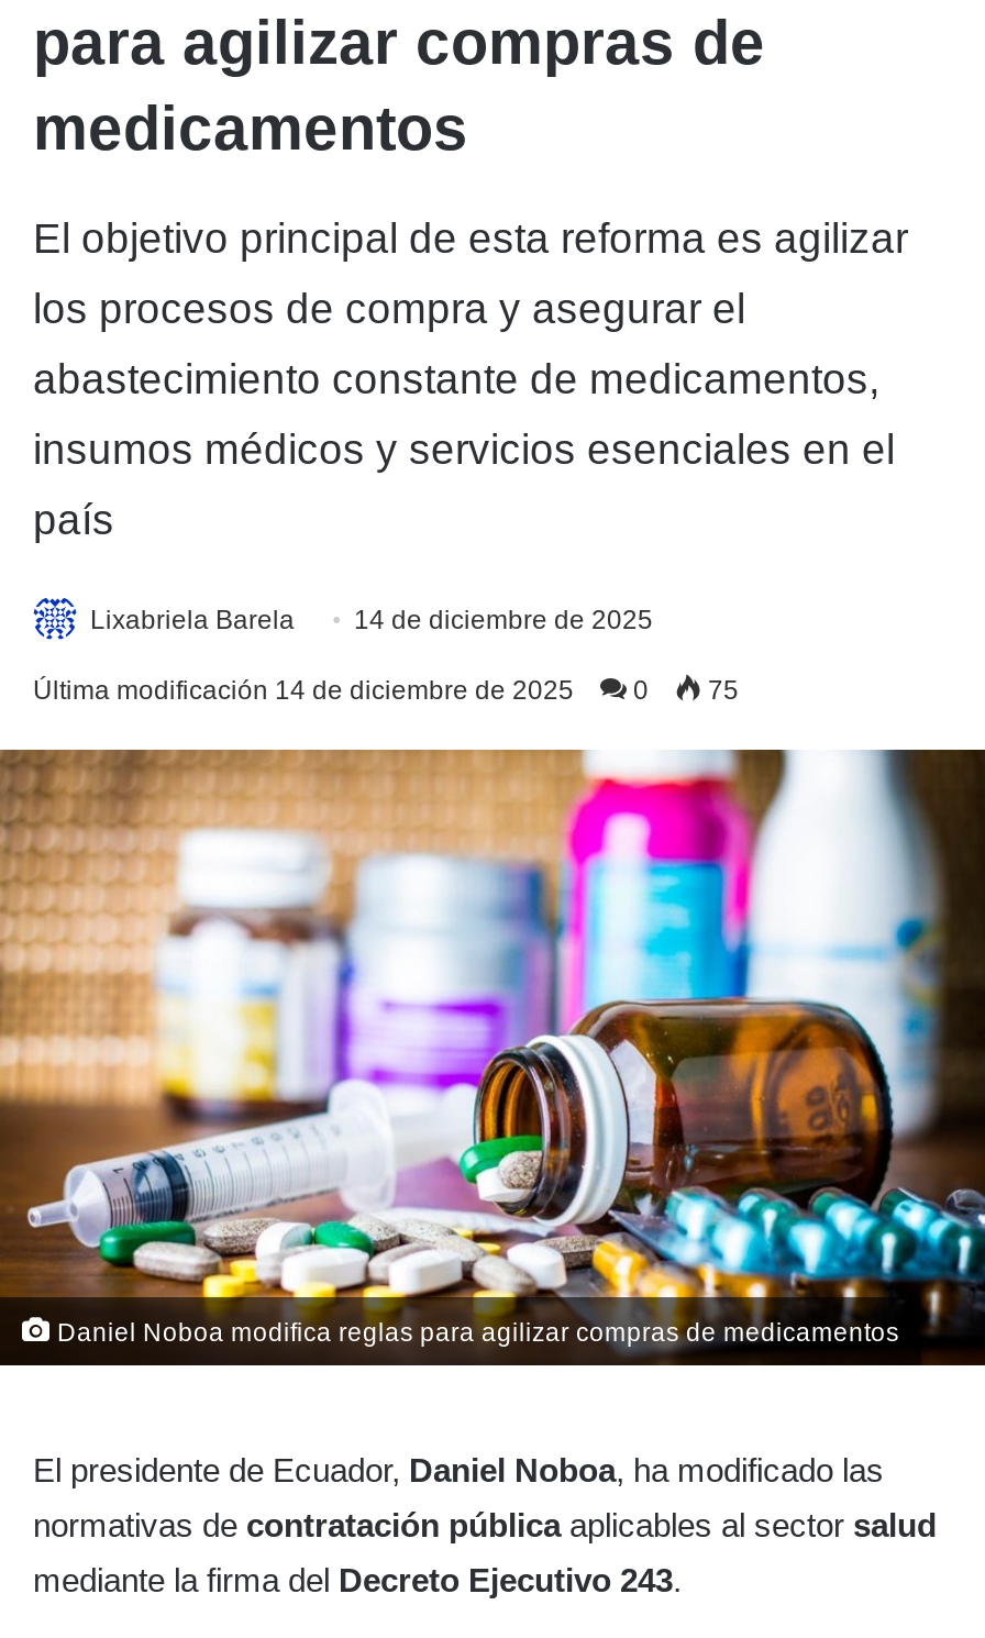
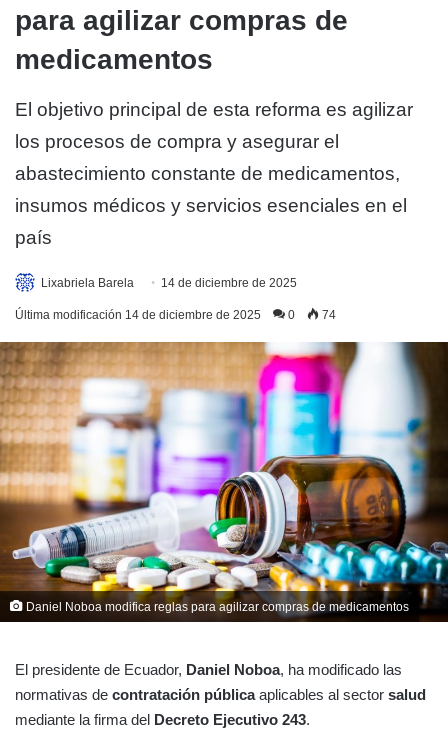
[33,676,739,706] Última modificación 14 de diciembre de 2025 0 75 -> [15,308,336,322] Última modificación 14 de diciembre de 2025 0 74

